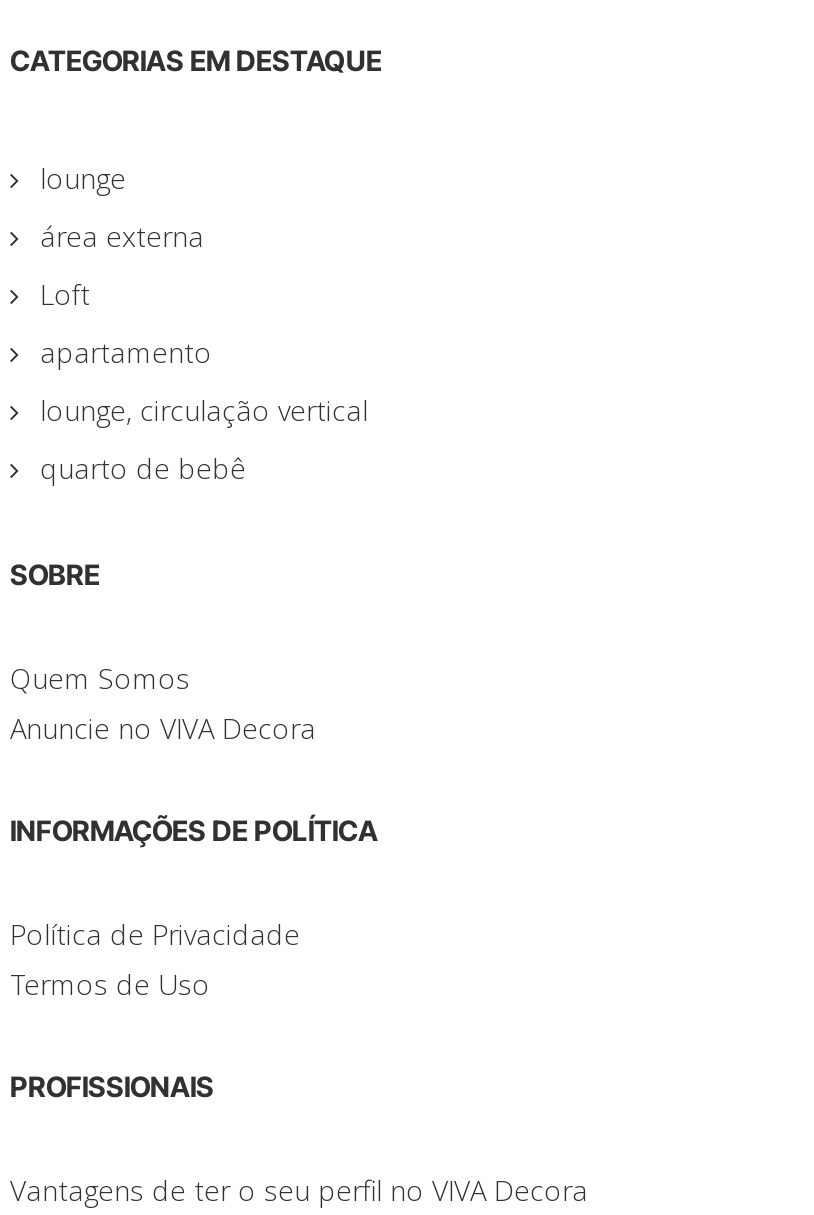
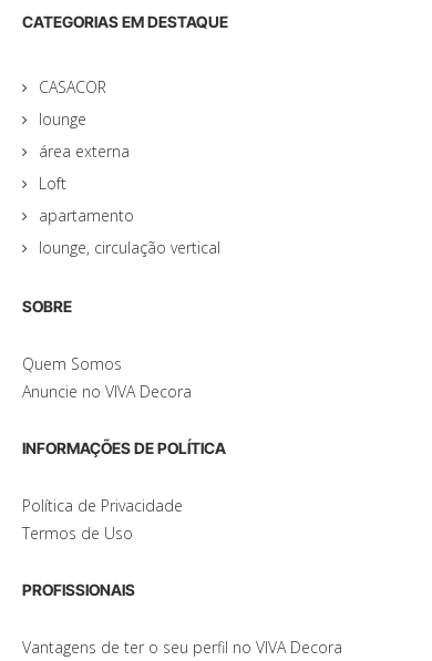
none -> [39,76,106,97] CASACOR
moved [40,158,368,428] -> [39,108,220,258]: lounge | área externa | Loft | apartamento | lounge, circulação vertical
[40,448,246,486] quarto de bebê -> none

